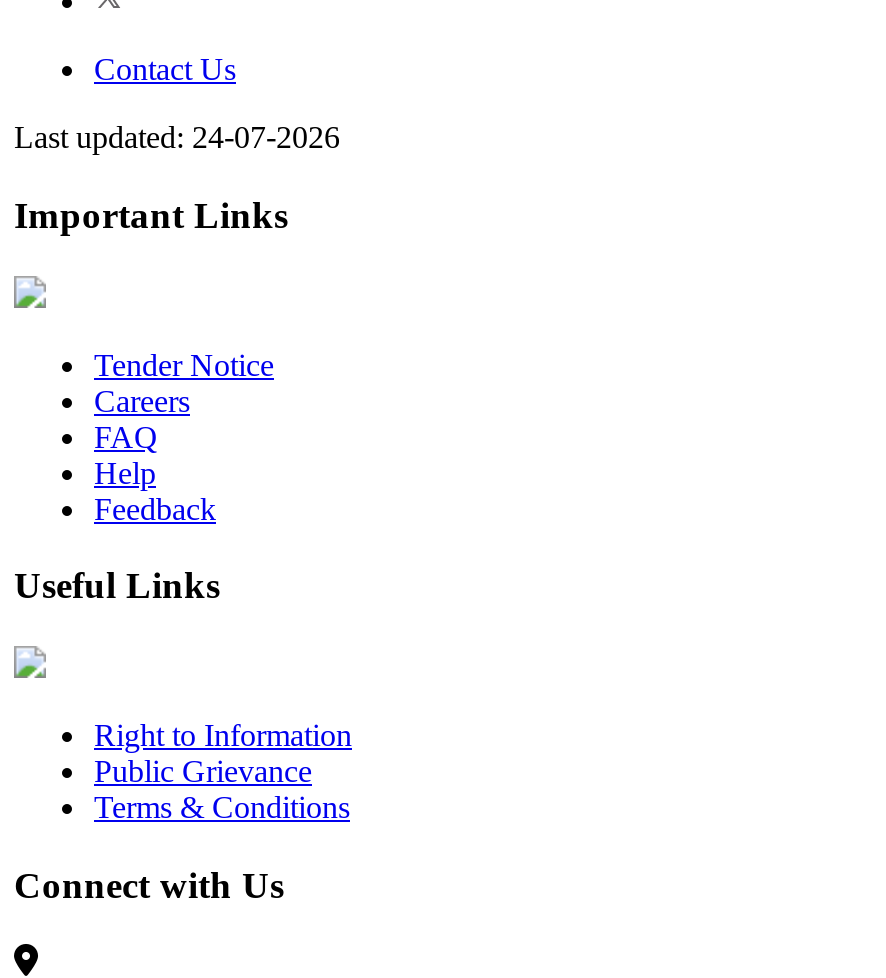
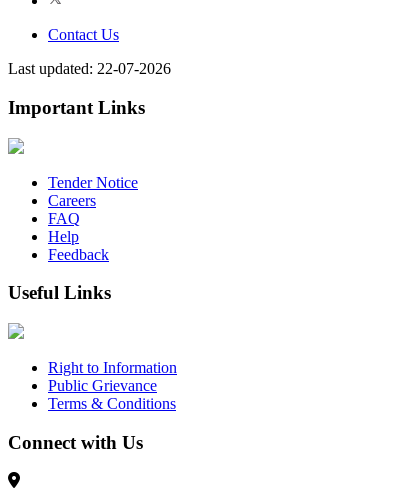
[14,120,340,154] Last updated: 24-07-2026 -> [8,60,171,77] Last updated: 22-07-2026

